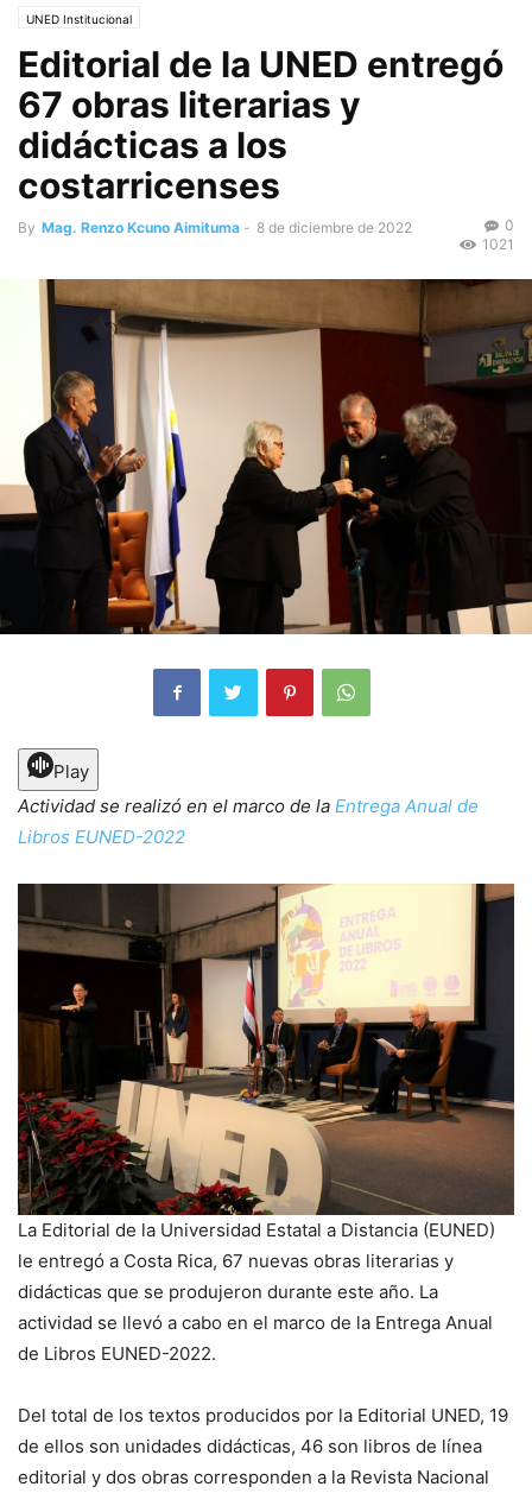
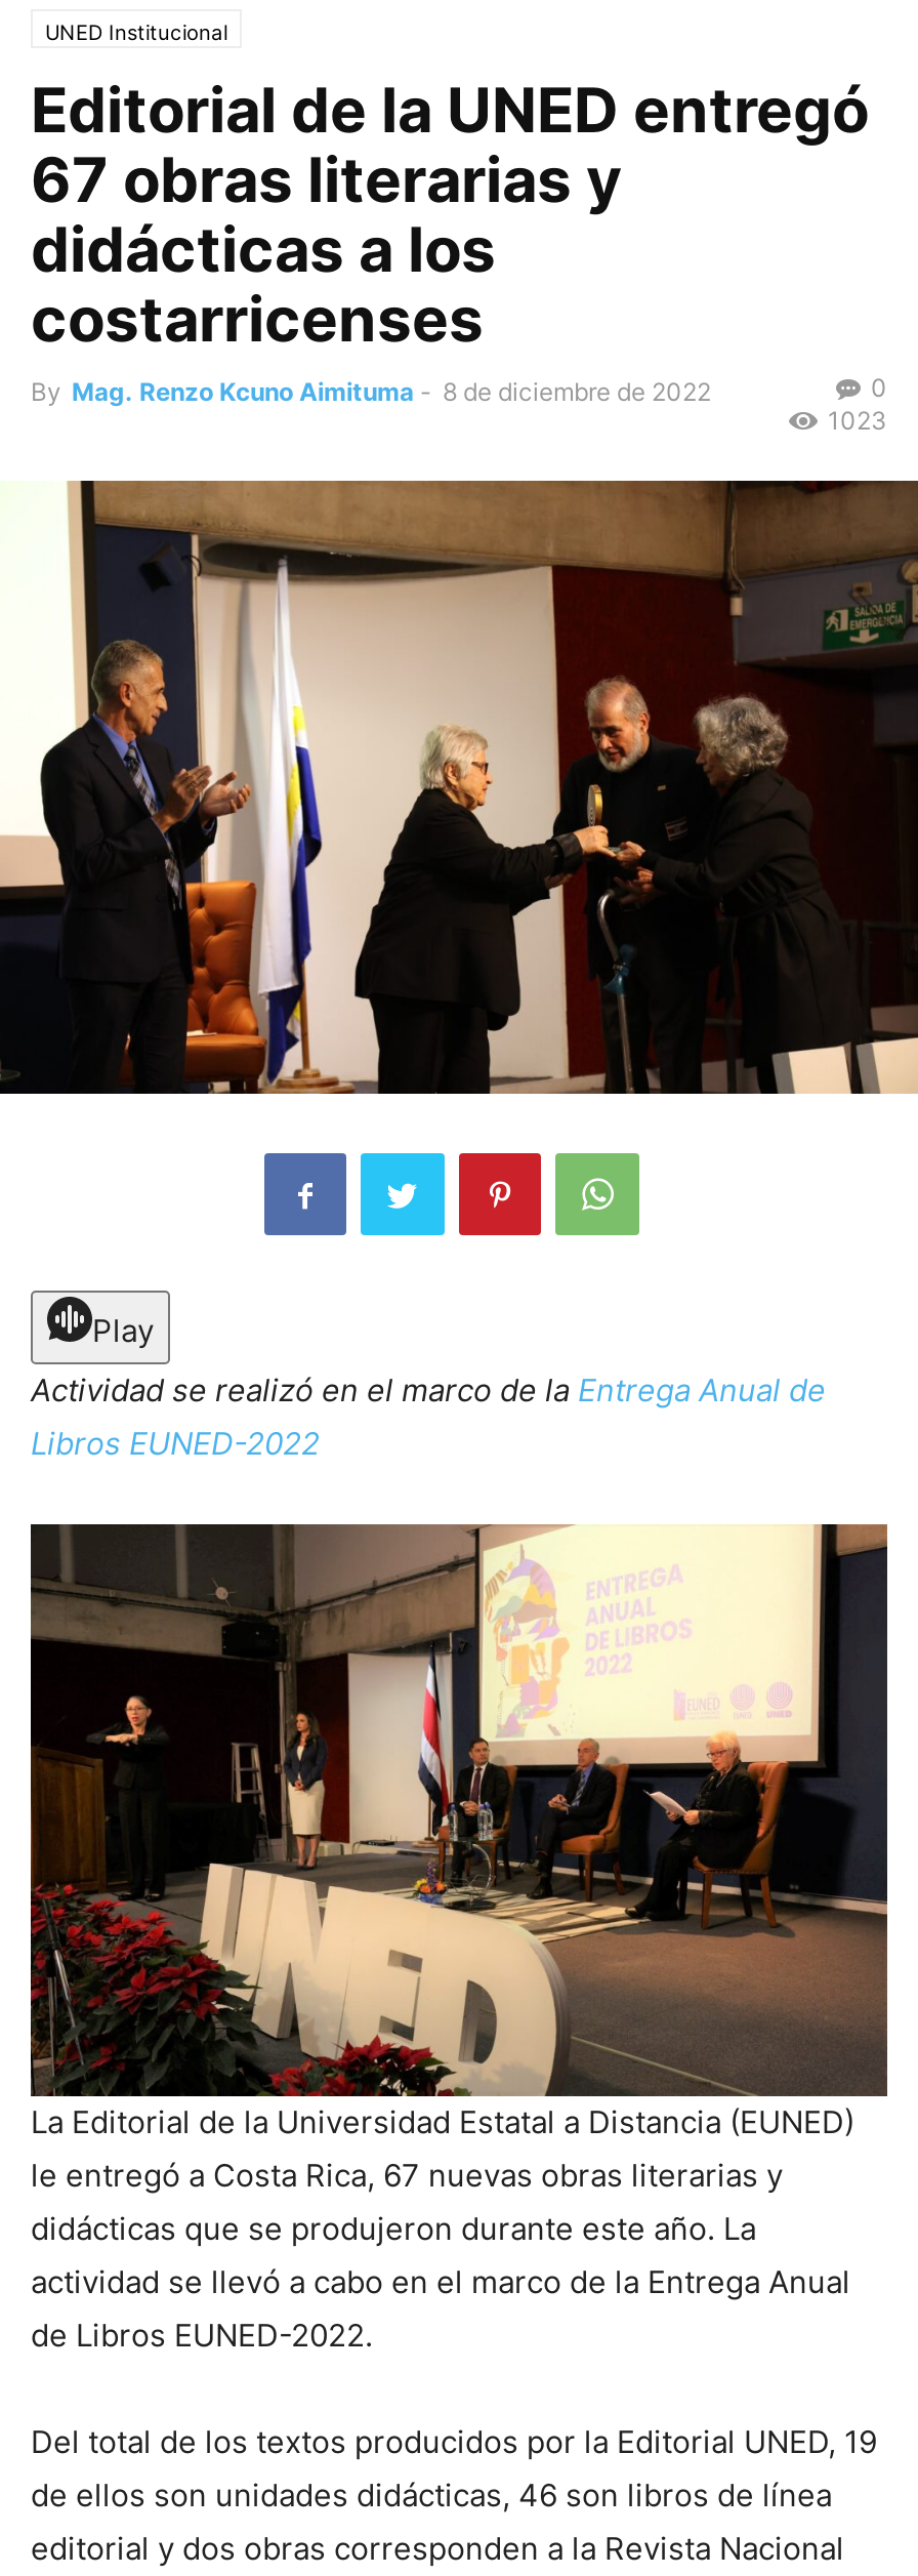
[482,235,514,253] 1021 -> [828,405,887,436] 1023

